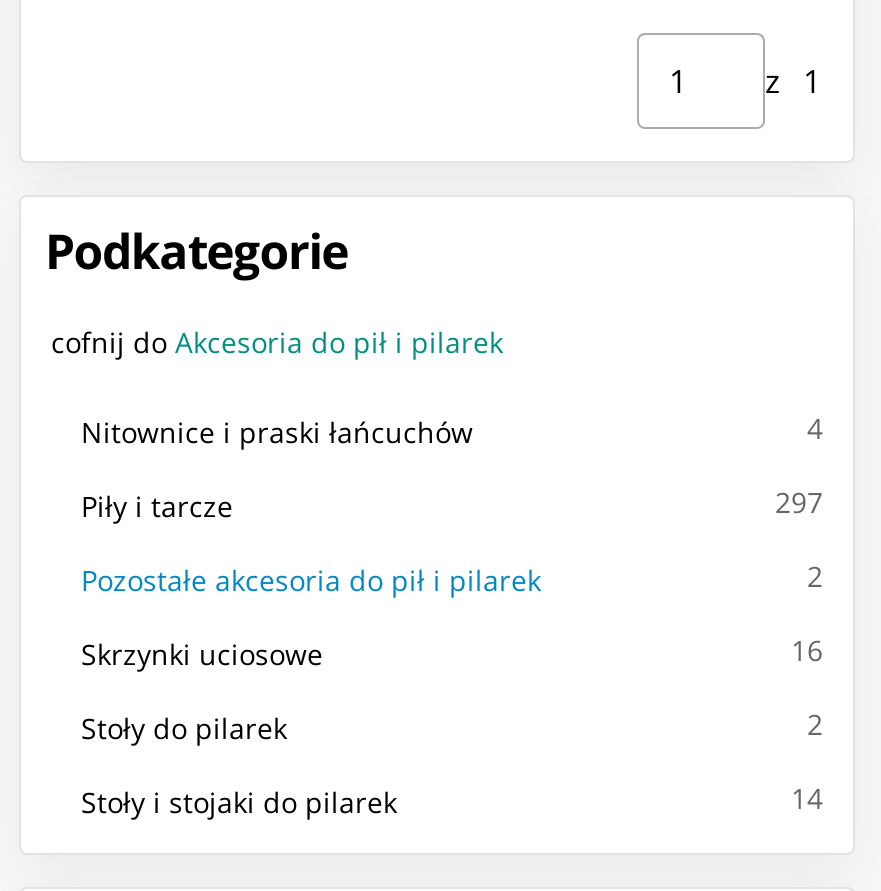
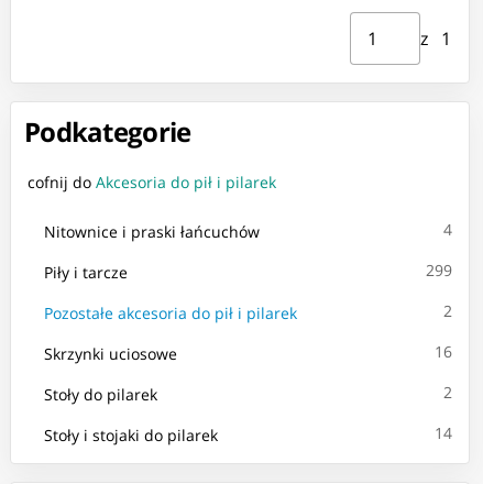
[775,483,823,521] 297 -> [426,260,452,281] 299

